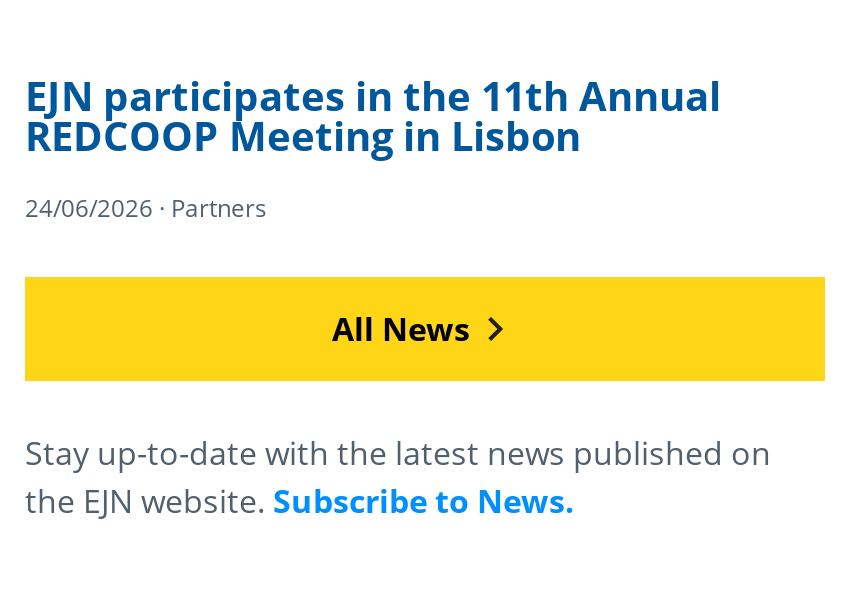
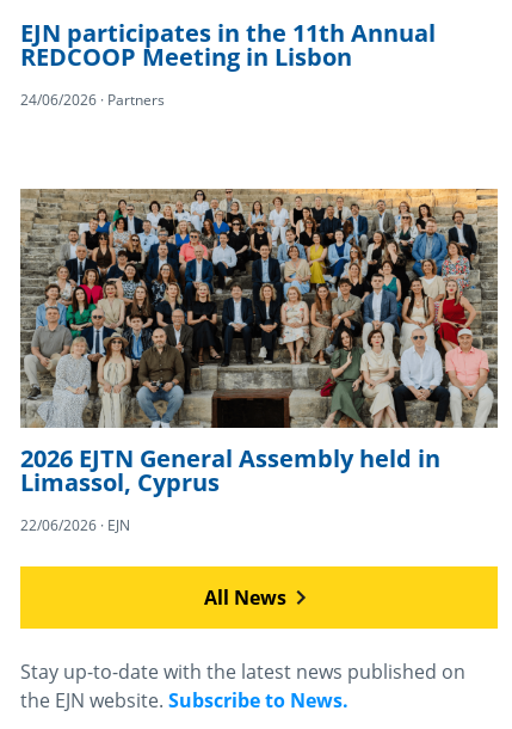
none -> [19,188,499,535] [image] | 2026 EJTN General Assembly held in | Limassol, Cyprus | 22/06/2026 · EJN

